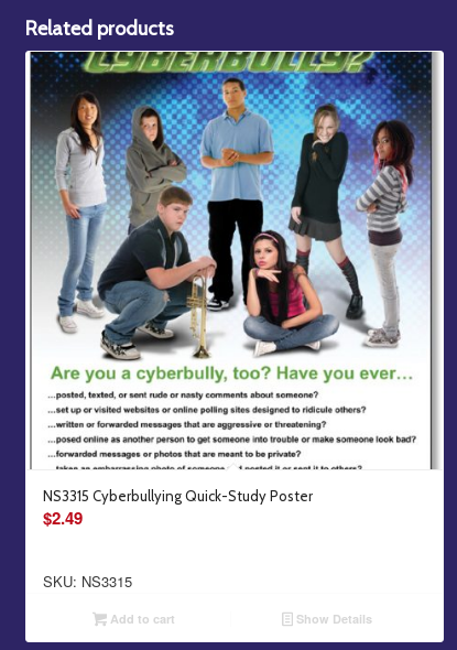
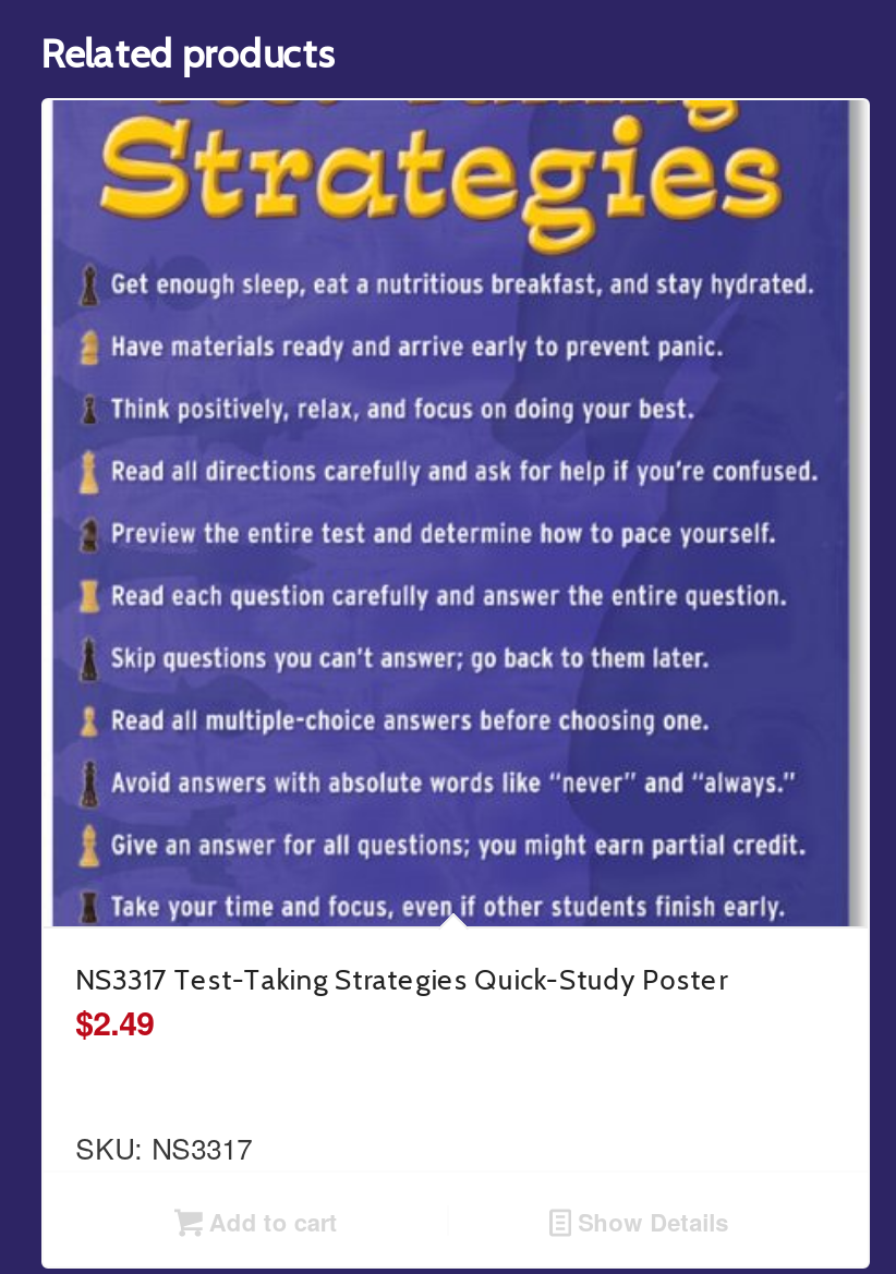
[30,51,432,505] [image] | NS3315 Cyberbullying Quick-Study Poster -> [52,97,863,995] [image] | NS3317 Test-Taking Strategies Quick-Study Poster
[43,571,132,592] SKU: NS3315 -> [75,1126,252,1167] SKU: NS3317

